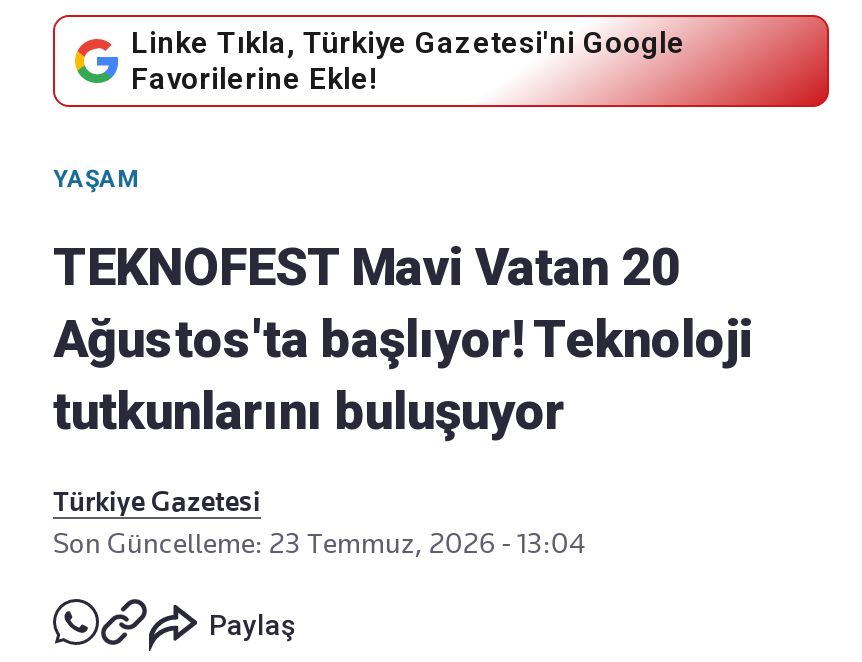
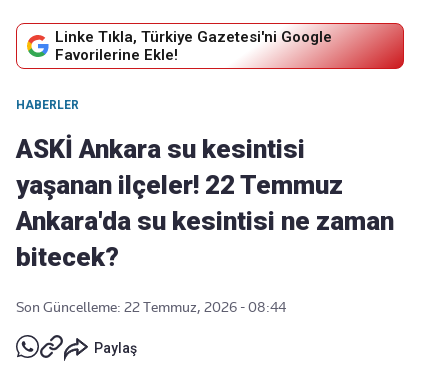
[53,166,139,194] YAŞAM -> [16,98,79,112] HABERLER
[53,238,753,442] TEKNOFEST Mavi Vatan 20 | Ağustos'ta başlıyor! Teknoloji | tutkunlarını buluşuyor -> [16,134,394,272] ASKİ Ankara su kesintisi | yaşanan ilçeler! 22 Temmuz | Ankara'da su kesintisi ne zaman | bitecek?
[53,486,585,560] Türkiye Gazetesi | Son Güncelleme: 23 Temmuz, 2026 - 13:04 -> [16,299,286,315] Son Güncelleme: 22 Temmuz, 2026 - 08:44

